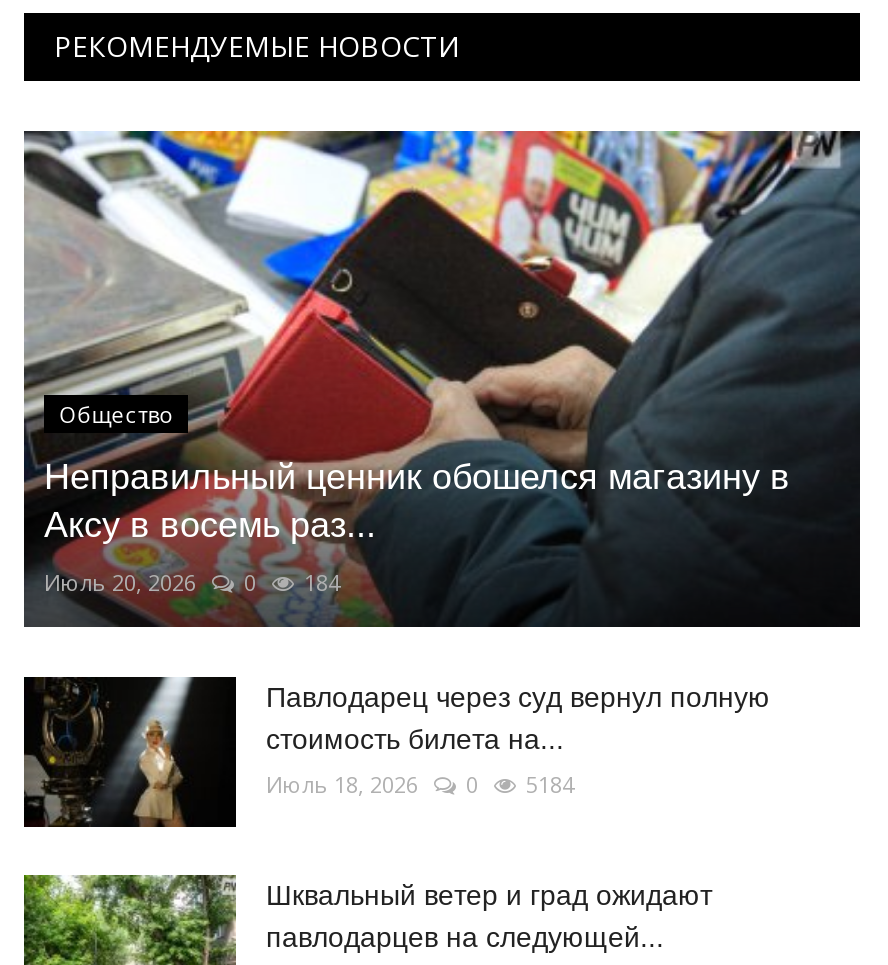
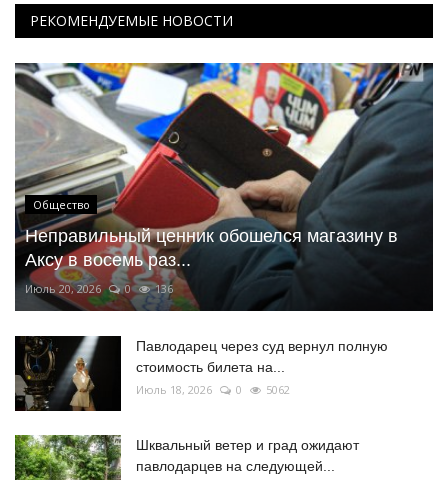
[44,568,340,598] Июль 20, 2026 0 184 -> [25,281,173,296] Июль 20, 2026 0 136
[266,770,574,800] Июль 18, 2026 0 5184 -> [136,382,290,397] Июль 18, 2026 0 5062

